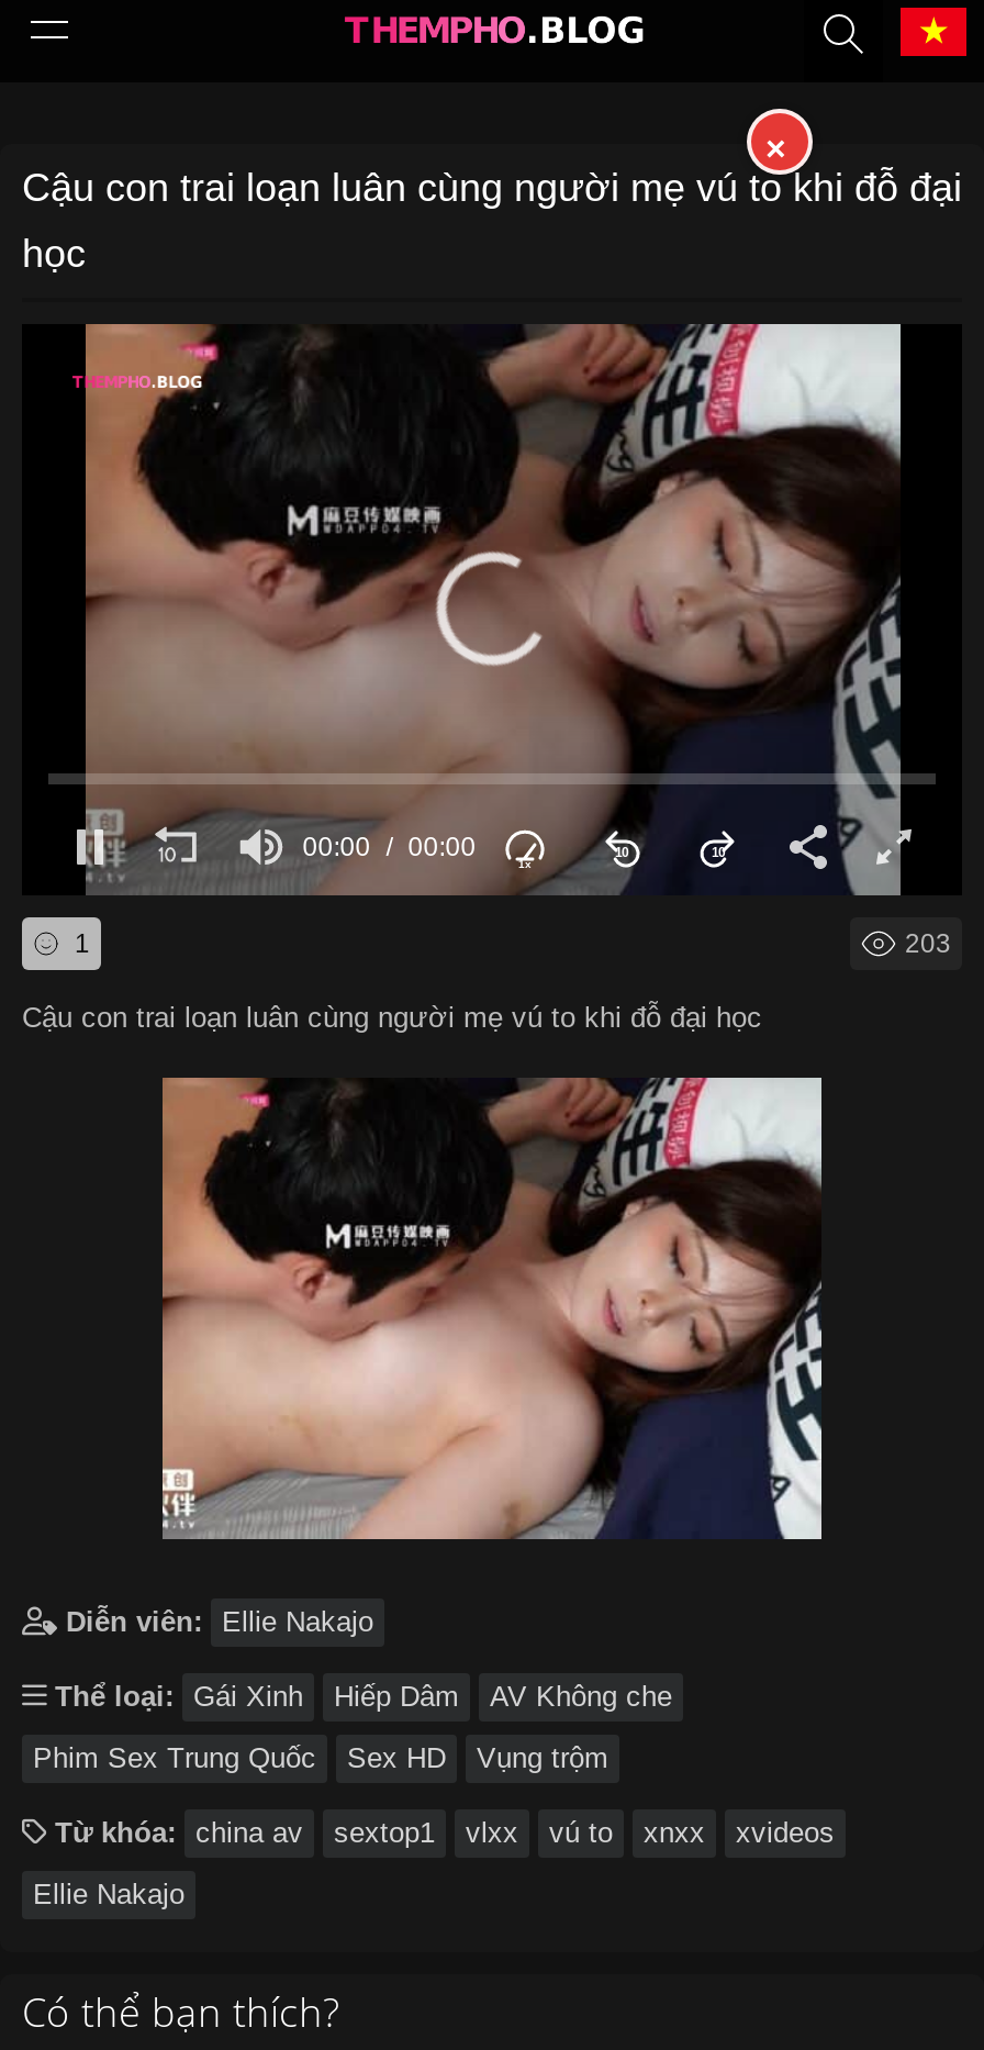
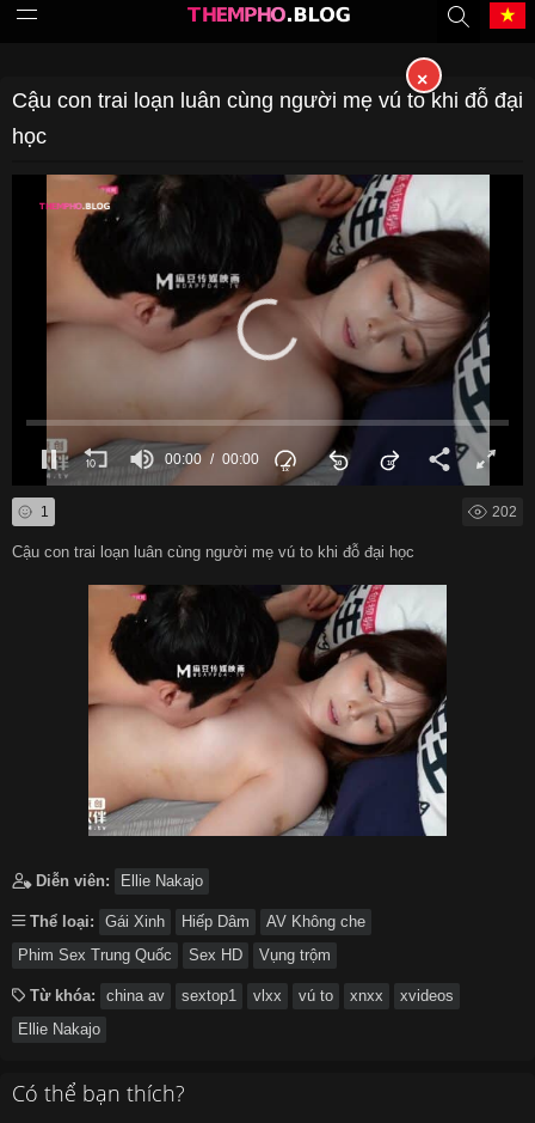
[905,928,951,959] 203 -> [492,503,517,520] 202

